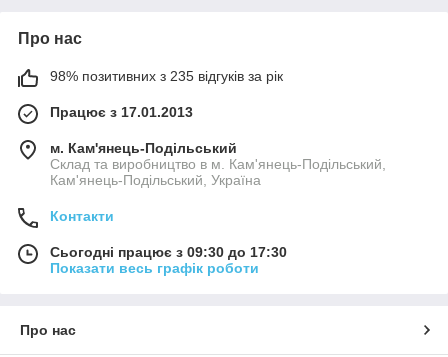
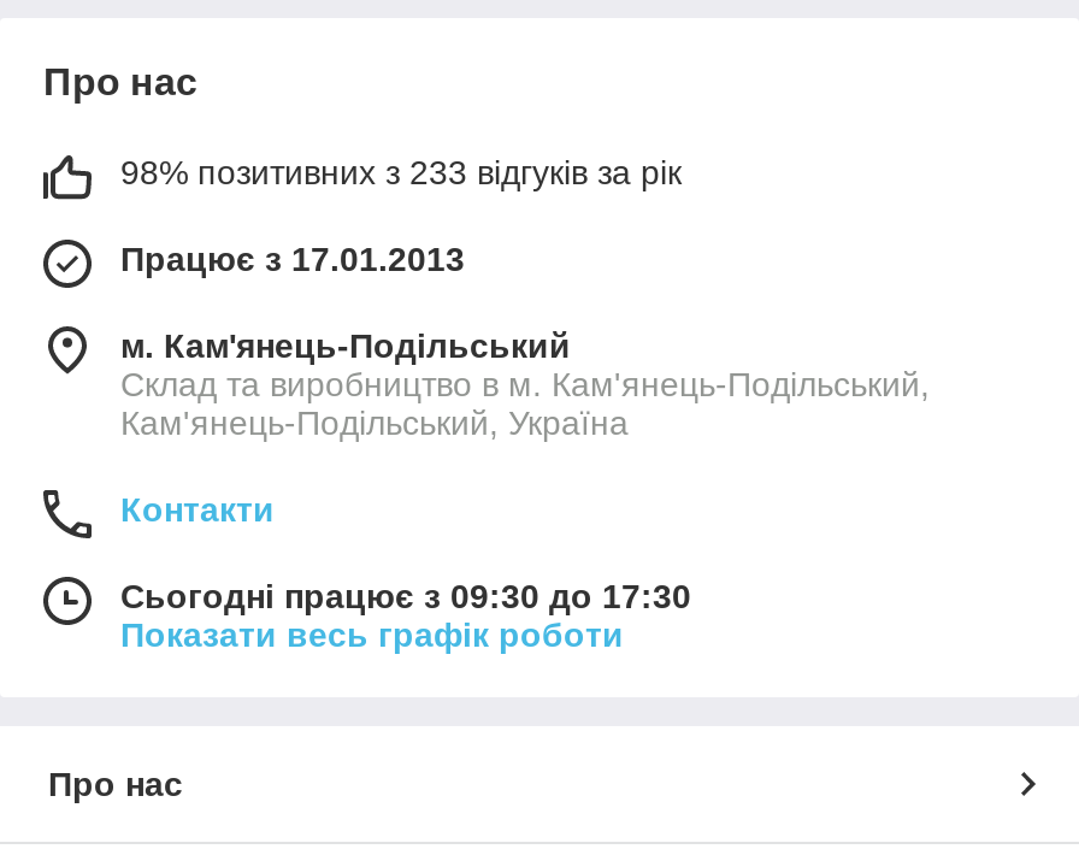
[50,68,283,84] 98% позитивних з 235 відгуків за рік -> [120,153,682,191] 98% позитивних з 233 відгуків за рік

